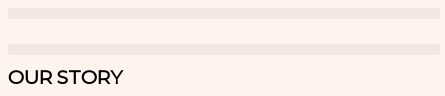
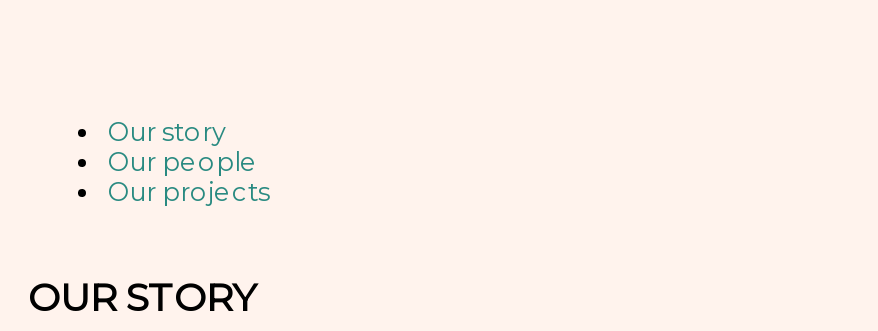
none -> [108,117,270,207] Our story | Our people | Our projects

